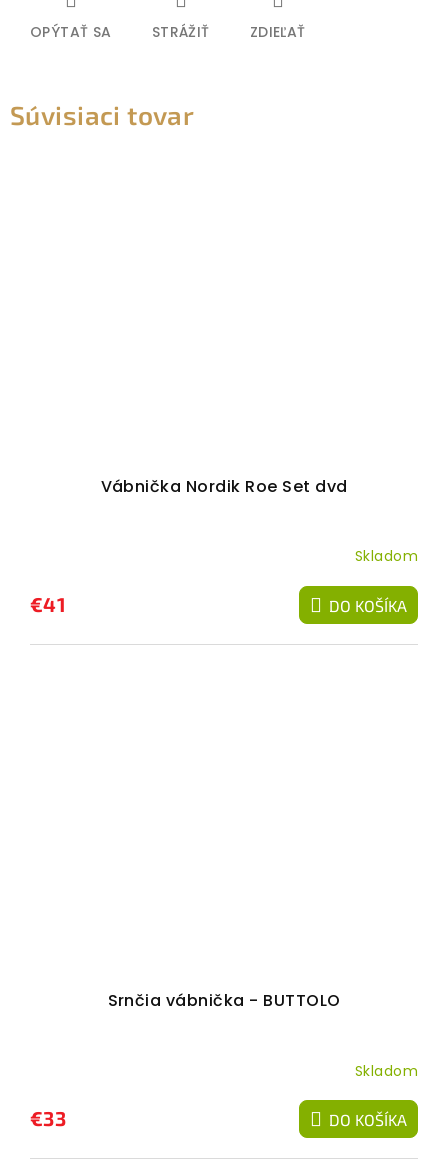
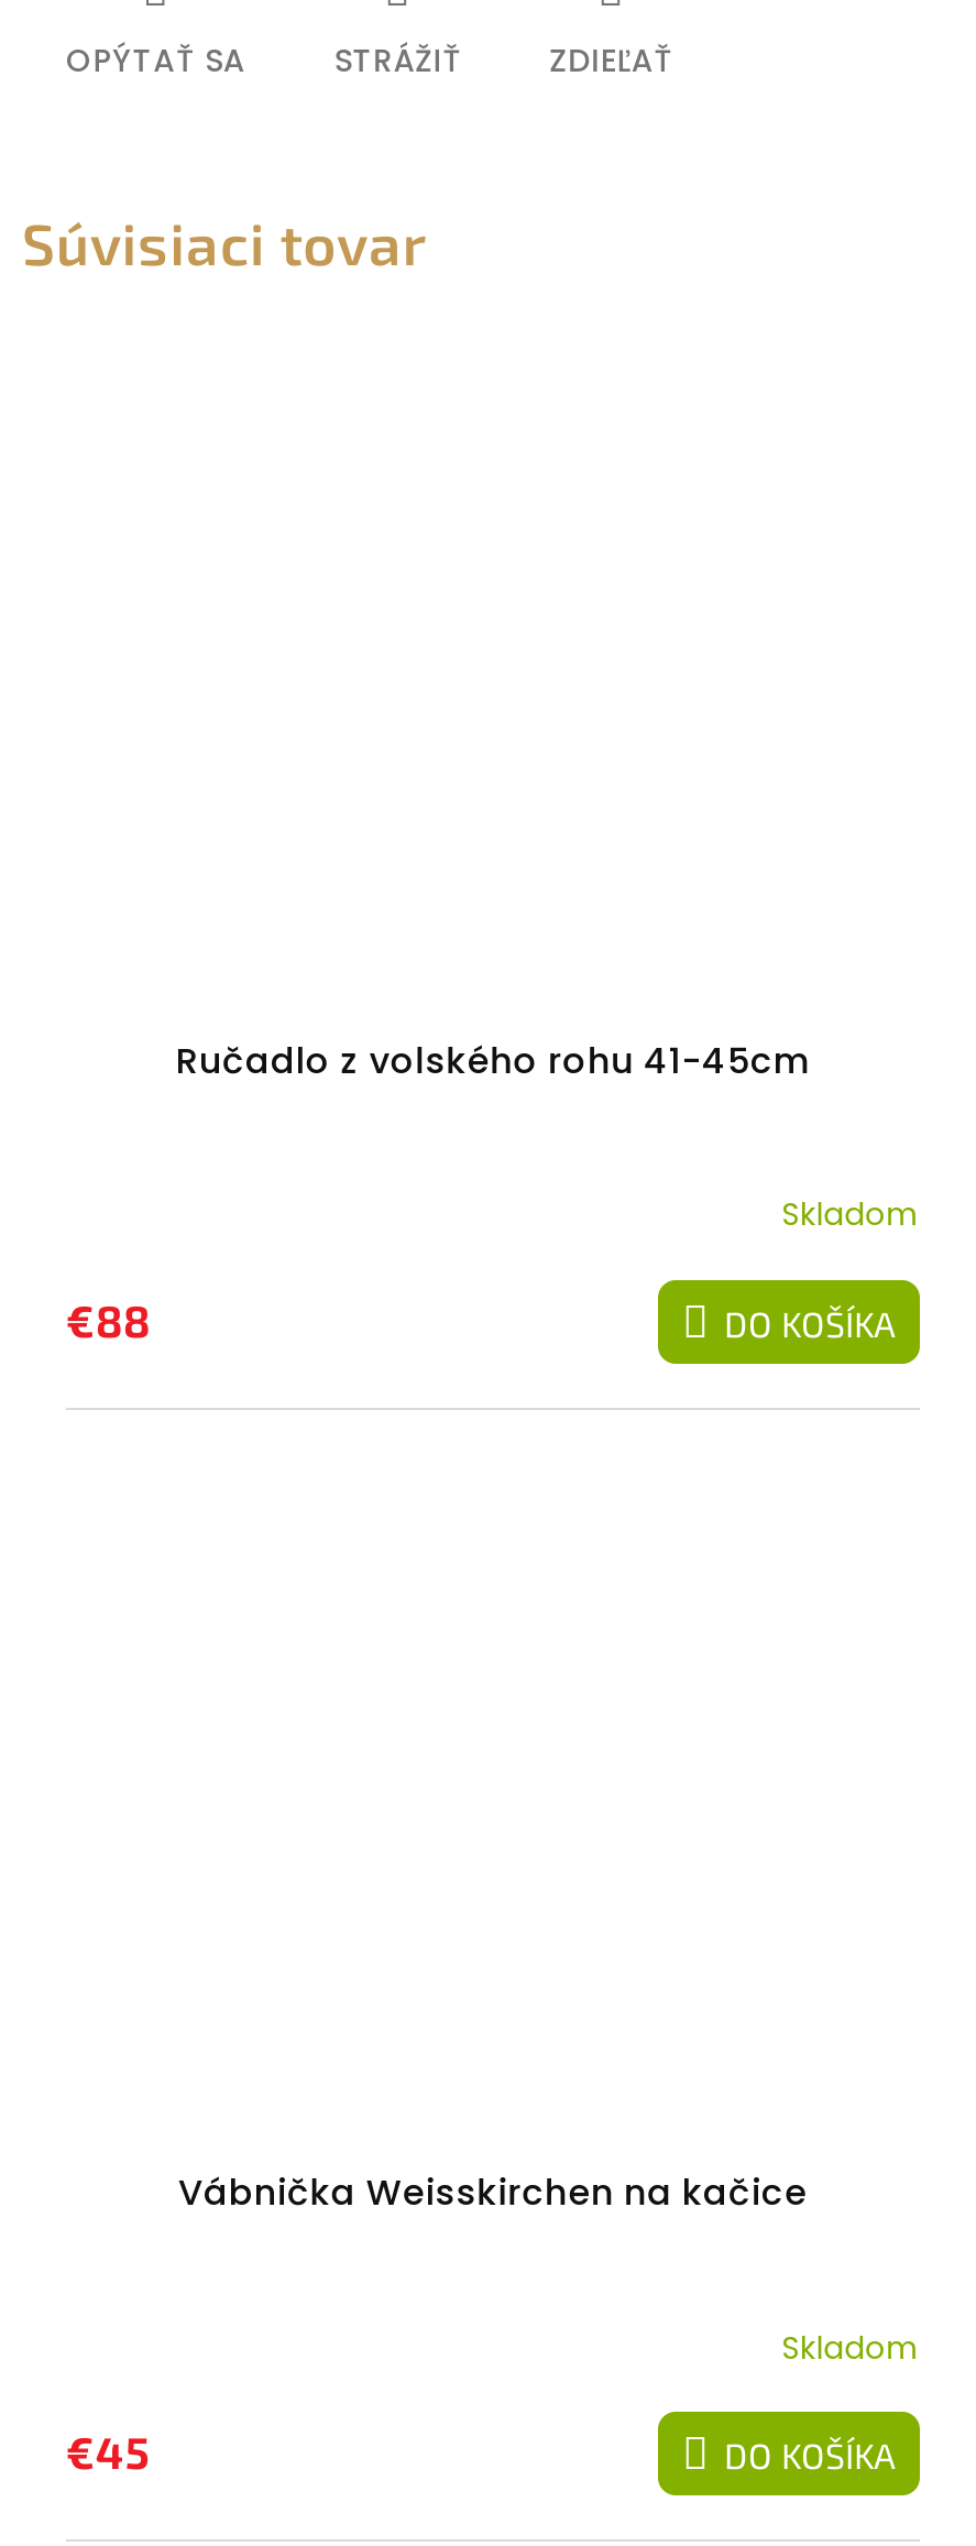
[100,475,347,498] Vábnička Nordik Roe Set dvd -> [176,1035,810,1086] Ručadlo z volského rohu 41-45cm
[30,592,66,616] €41 -> [66,1293,150,1346] €88
[107,989,340,1012] Srnčia vábnička - BUTTOLO -> [178,2168,807,2219] Vábnička Weisskirchen na kačice
[30,1106,66,1130] €33 -> [66,2426,150,2479] €45

